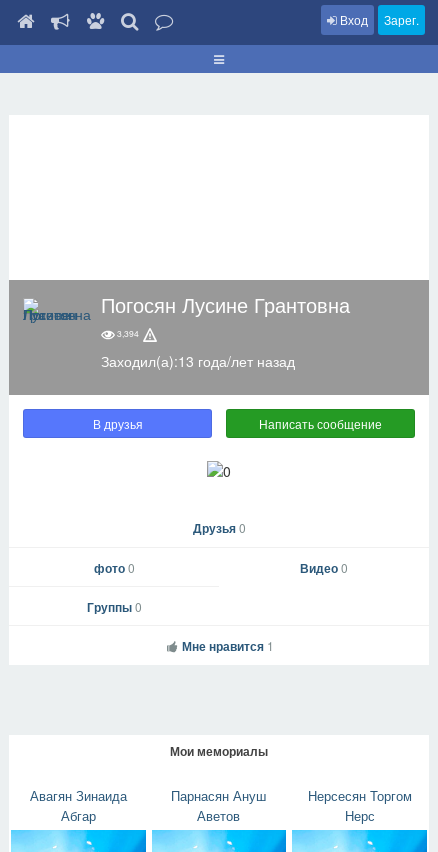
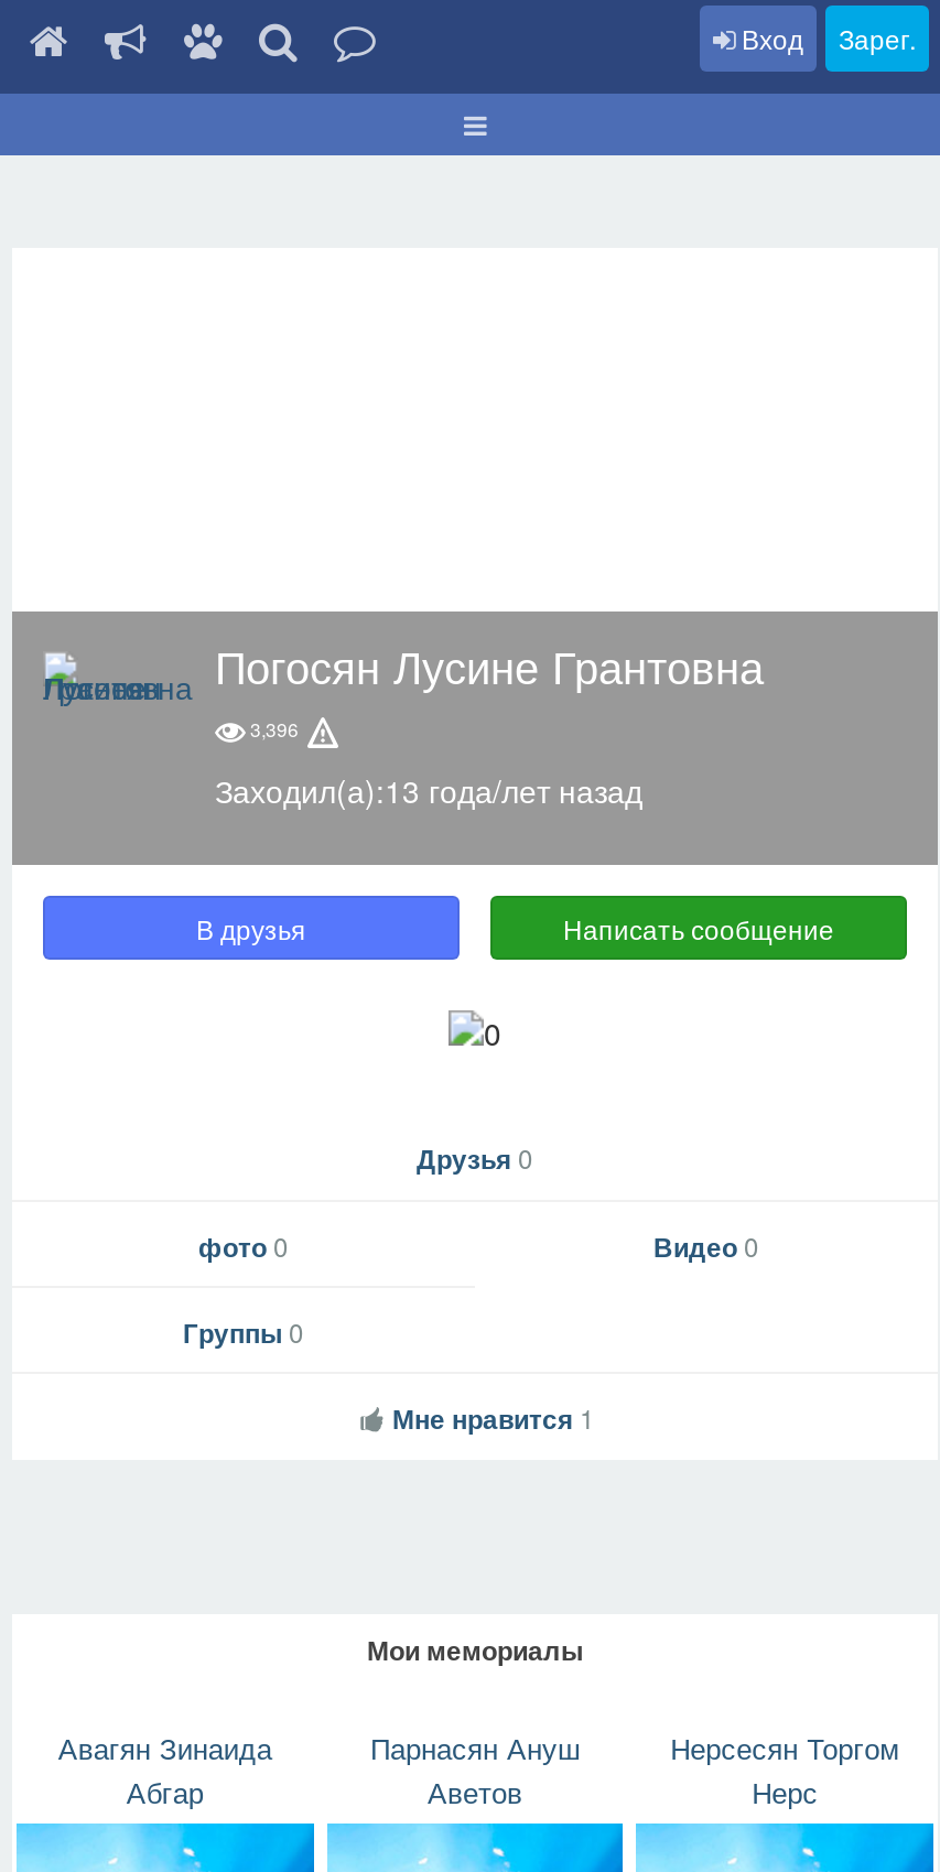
[117,327,139,339] 3,394 -> [250,716,299,742] 3,396

